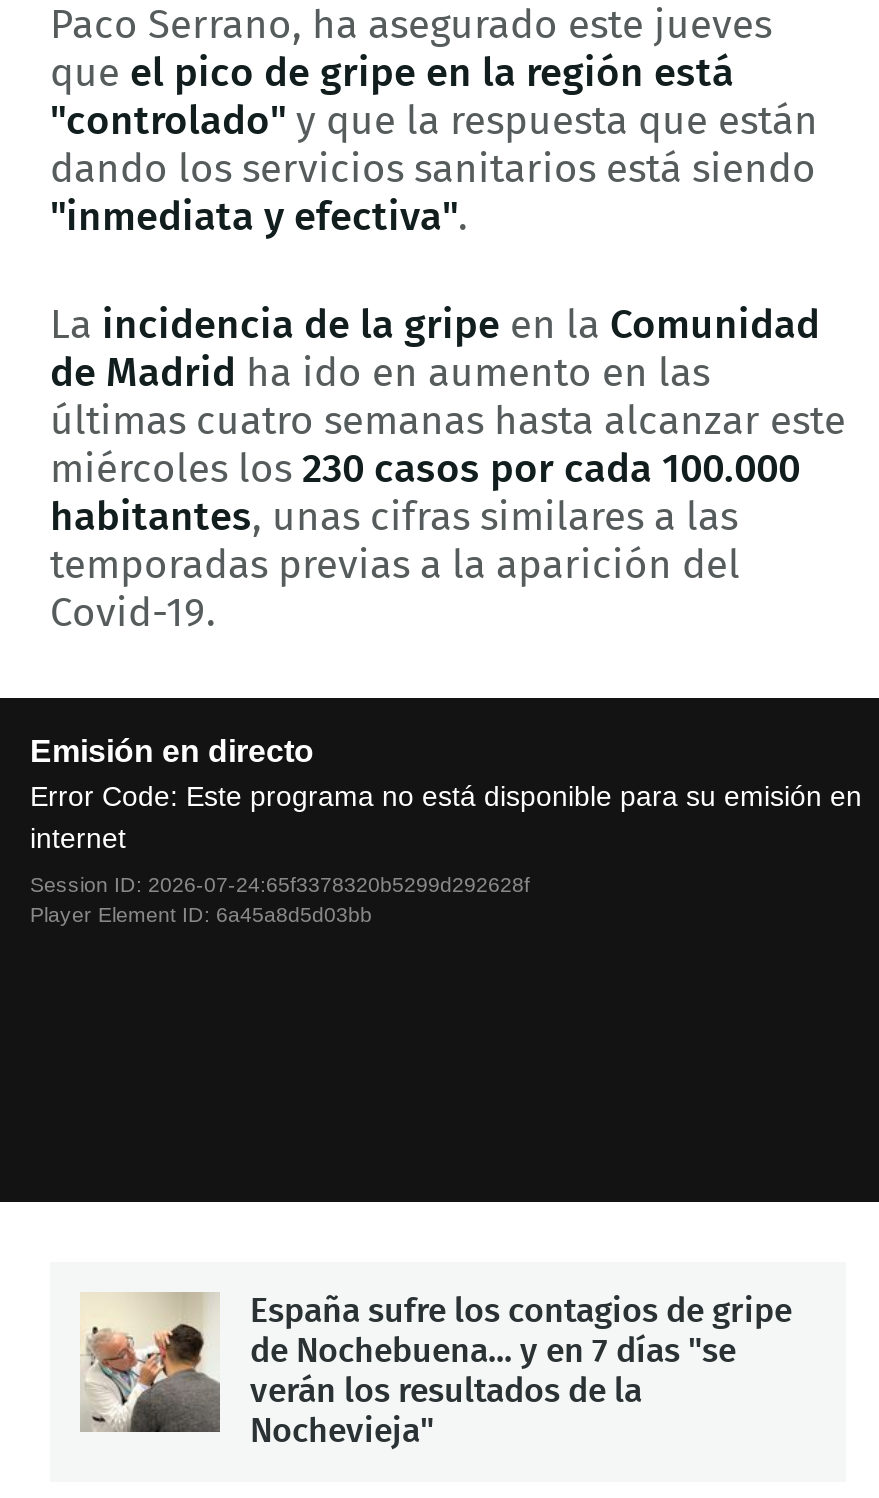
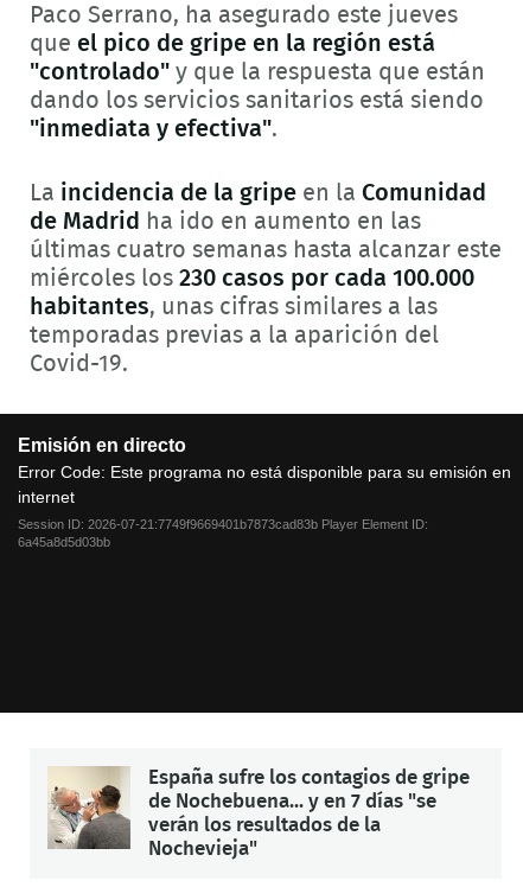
[30,872,530,926] Session ID: 2026-07-24:65f3378320b5299d292628f | Player Element ID: 6a45a8d5d03bb -> [18,517,428,549] Session ID: 2026-07-21:7749f9669401b7873cad83b Player Element ID: | 6a45a8d5d03bb

